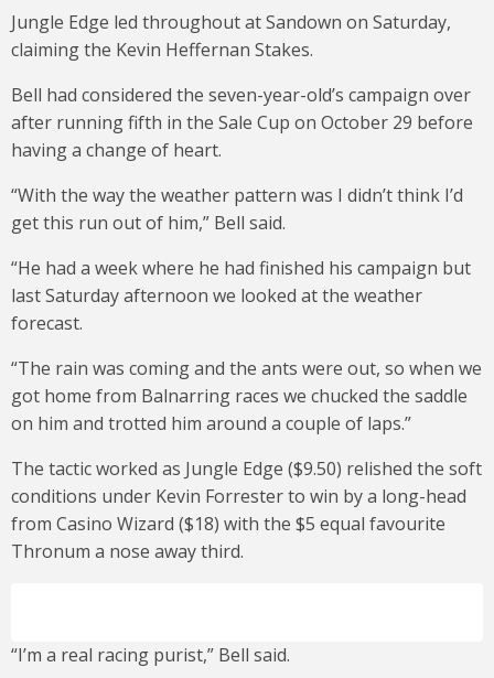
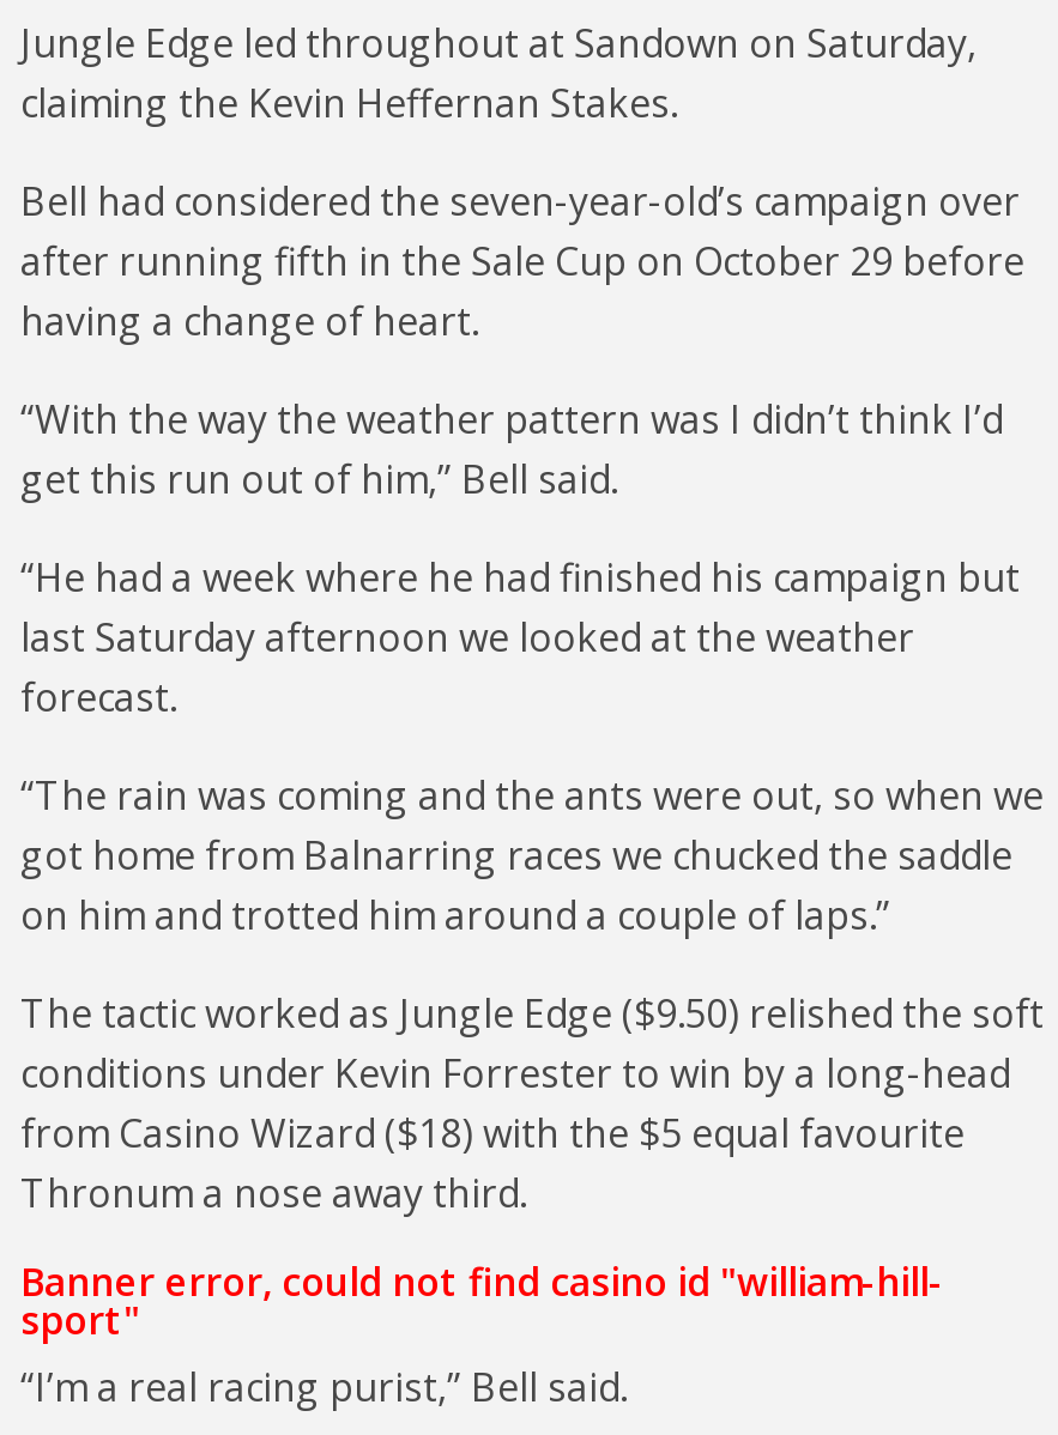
none -> [20,1257,943,1348] Banner error, could not find casino id "william-hill- | sport"

